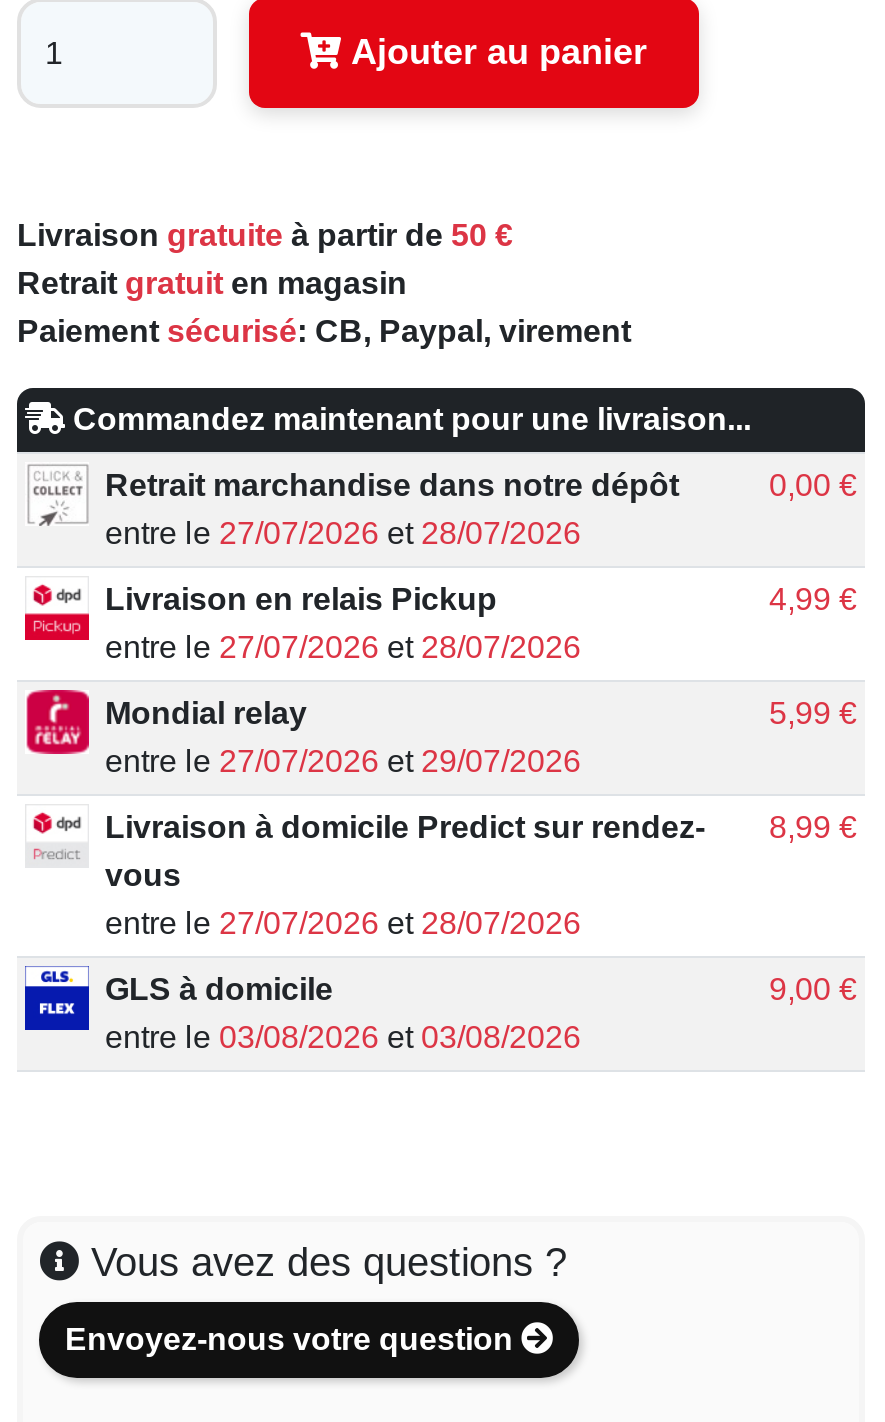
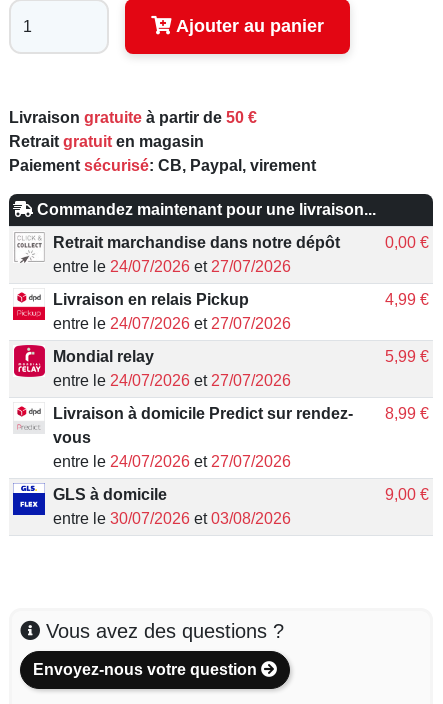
[105,516,581,550] entre le 27/07/2026 et 28/07/2026 -> [53,258,291,275] entre le 24/07/2026 et 27/07/2026
[105,630,581,664] entre le 27/07/2026 et 28/07/2026 -> [53,315,291,332] entre le 24/07/2026 et 27/07/2026
[105,744,581,778] entre le 27/07/2026 et 29/07/2026 -> [53,372,291,389] entre le 24/07/2026 et 27/07/2026
[105,906,581,940] entre le 27/07/2026 et 28/07/2026 -> [53,453,291,470] entre le 24/07/2026 et 27/07/2026
[105,1020,581,1054] entre le 03/08/2026 et 03/08/2026 -> [53,510,291,527] entre le 30/07/2026 et 03/08/2026

